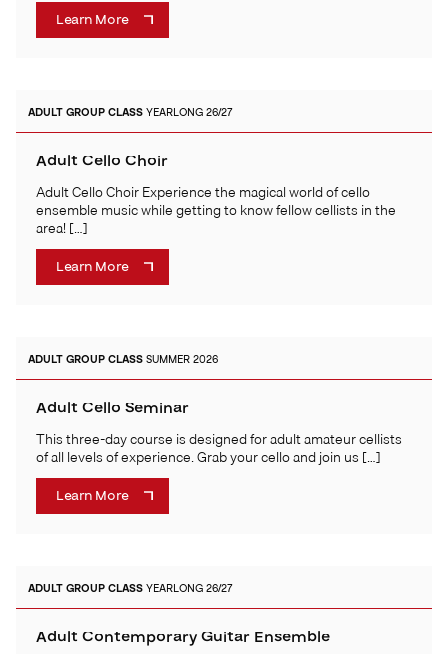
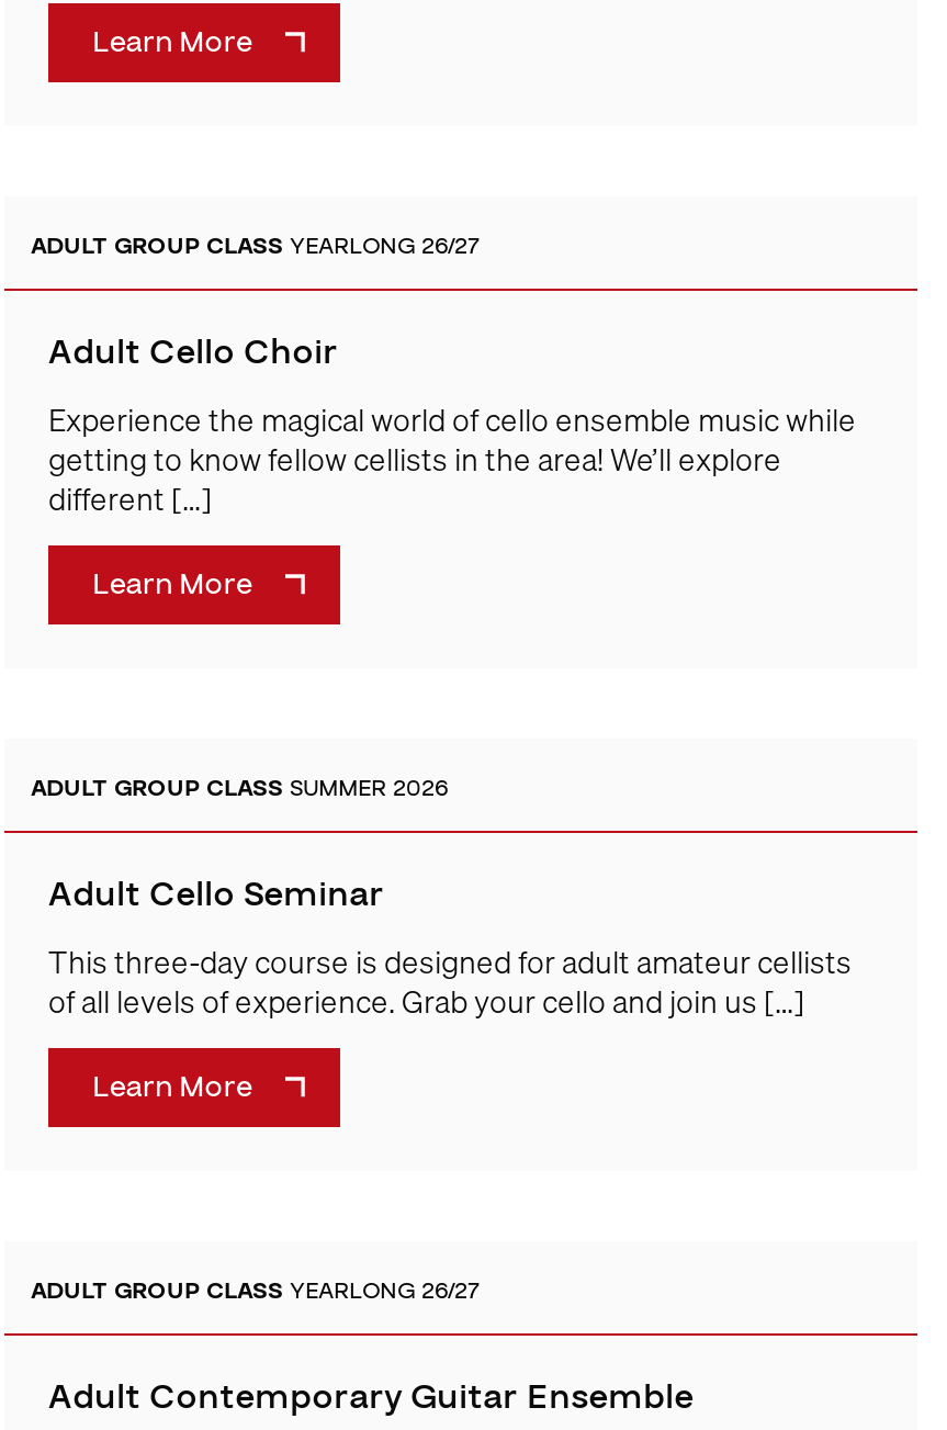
[36,181,396,239] Adult Cello Choir Experience the magical world of cello | ensemble music while getting to know fellow cellists in the | area! […] -> [48,396,856,523] Experience the magical world of cello ensemble music while | getting to know fellow cellists in the area! We’ll explore | different […]

